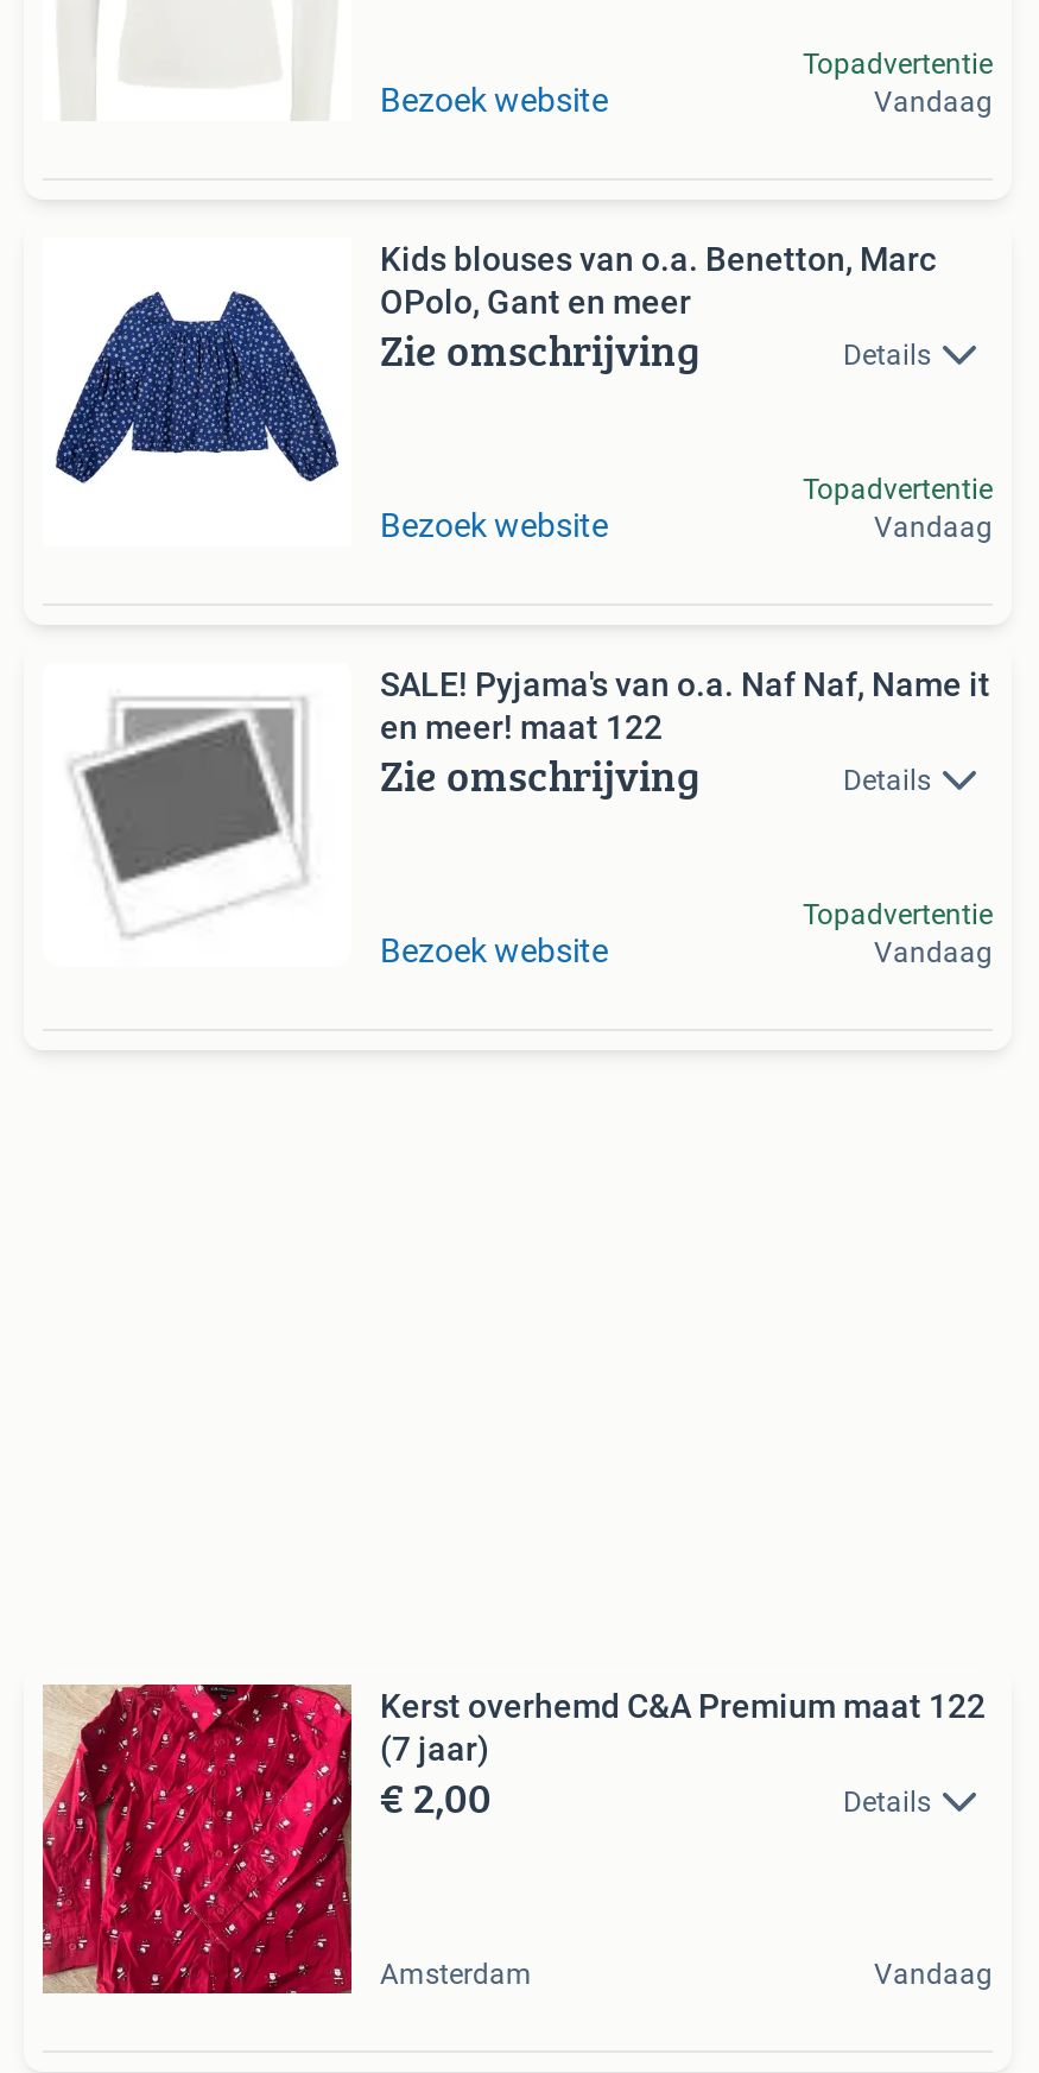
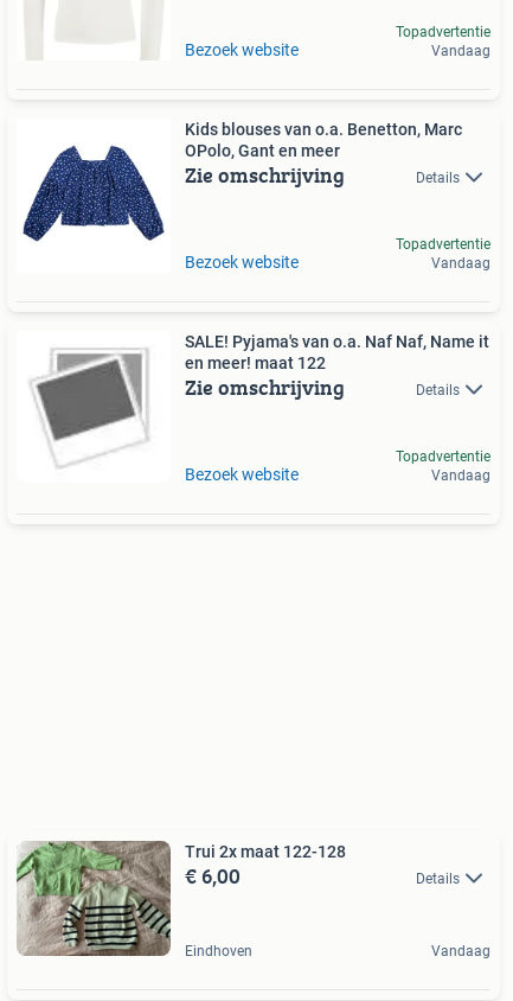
[40,1682,986,1996] [image] | Kerst overhemd C&A Premium maat 122 | (7 jaar) | € 2,00 -> [17,840,346,961] [image] | Trui 2x maat 122-128 | € 6,00
[380,1958,532,1991] Amsterdam -> [185,943,252,960] Eindhoven

